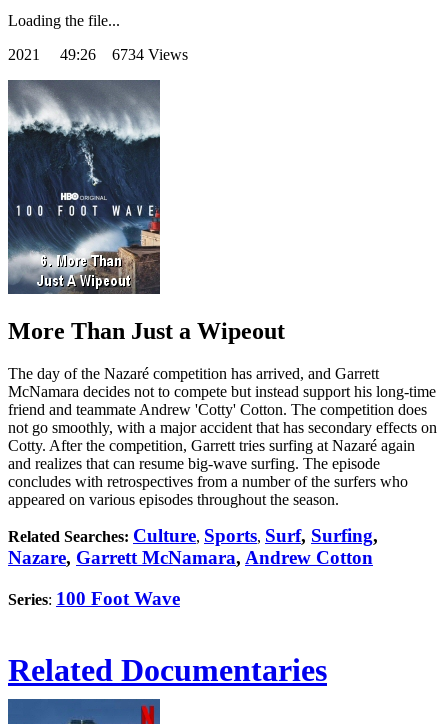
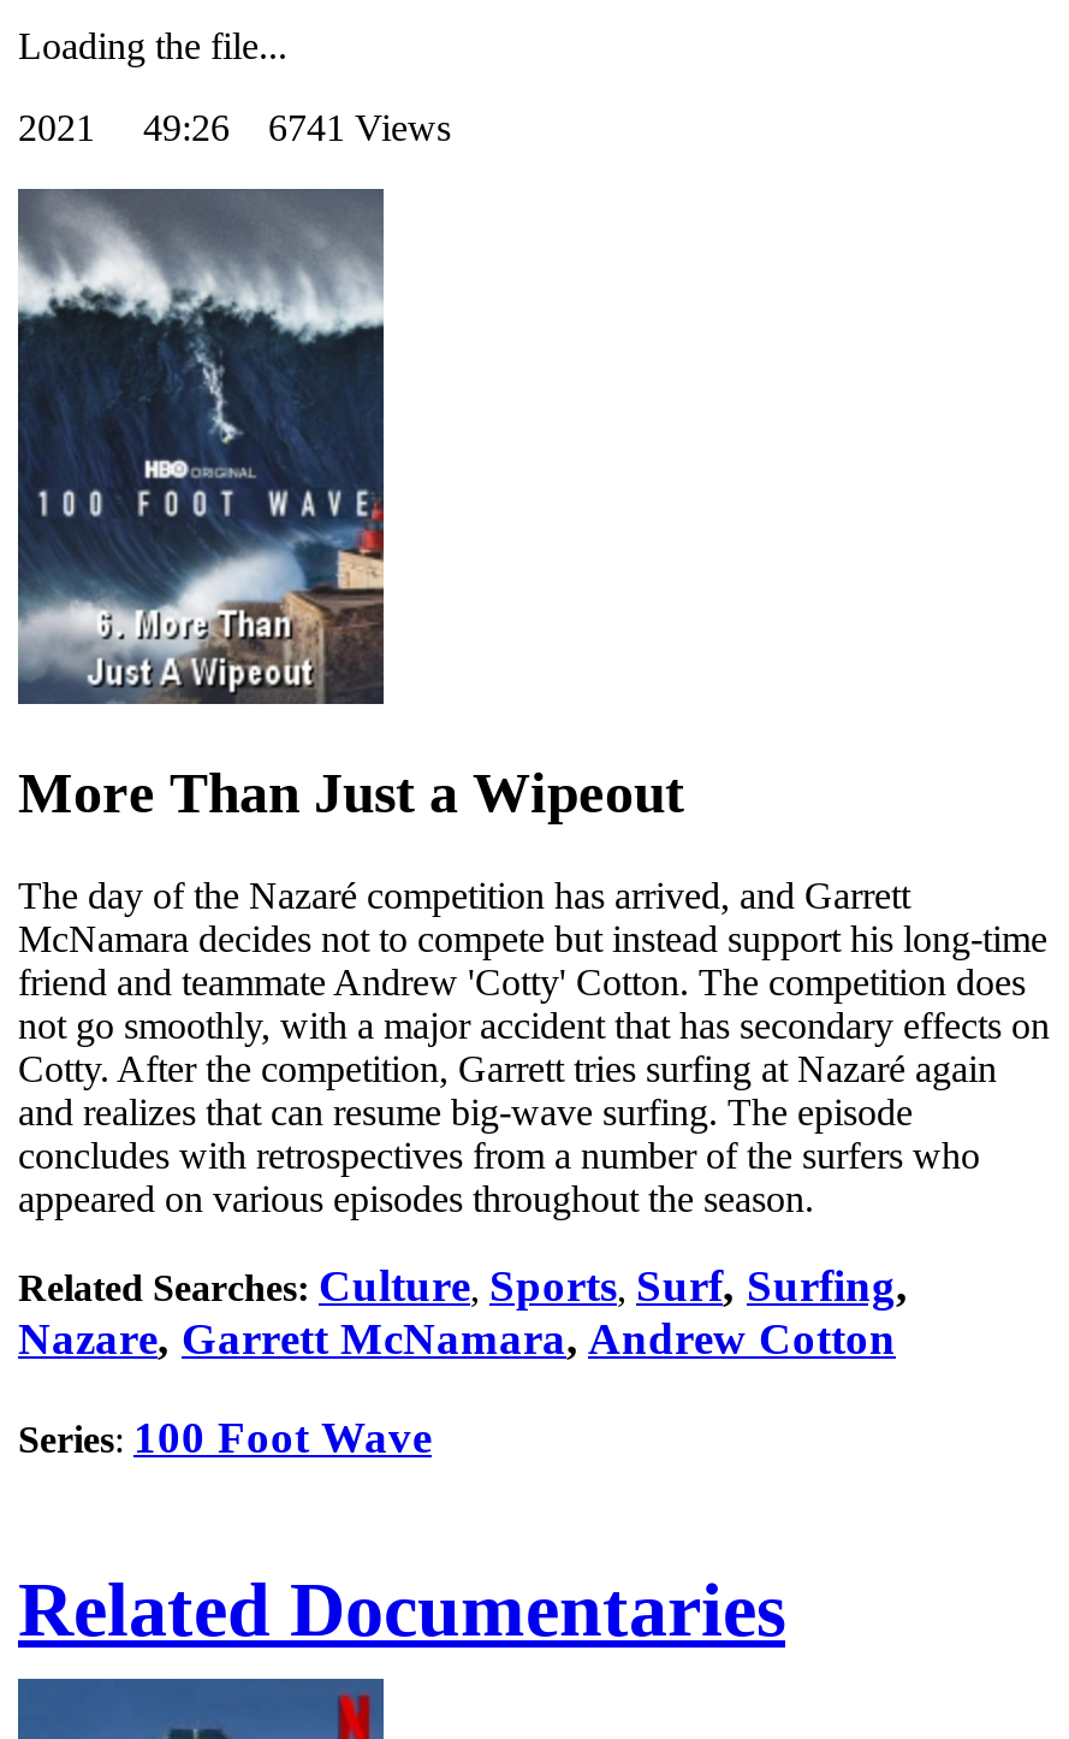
[8,46,188,63] 2021 49:26 6734 Views -> [18,108,451,149] 2021 49:26 6741 Views

